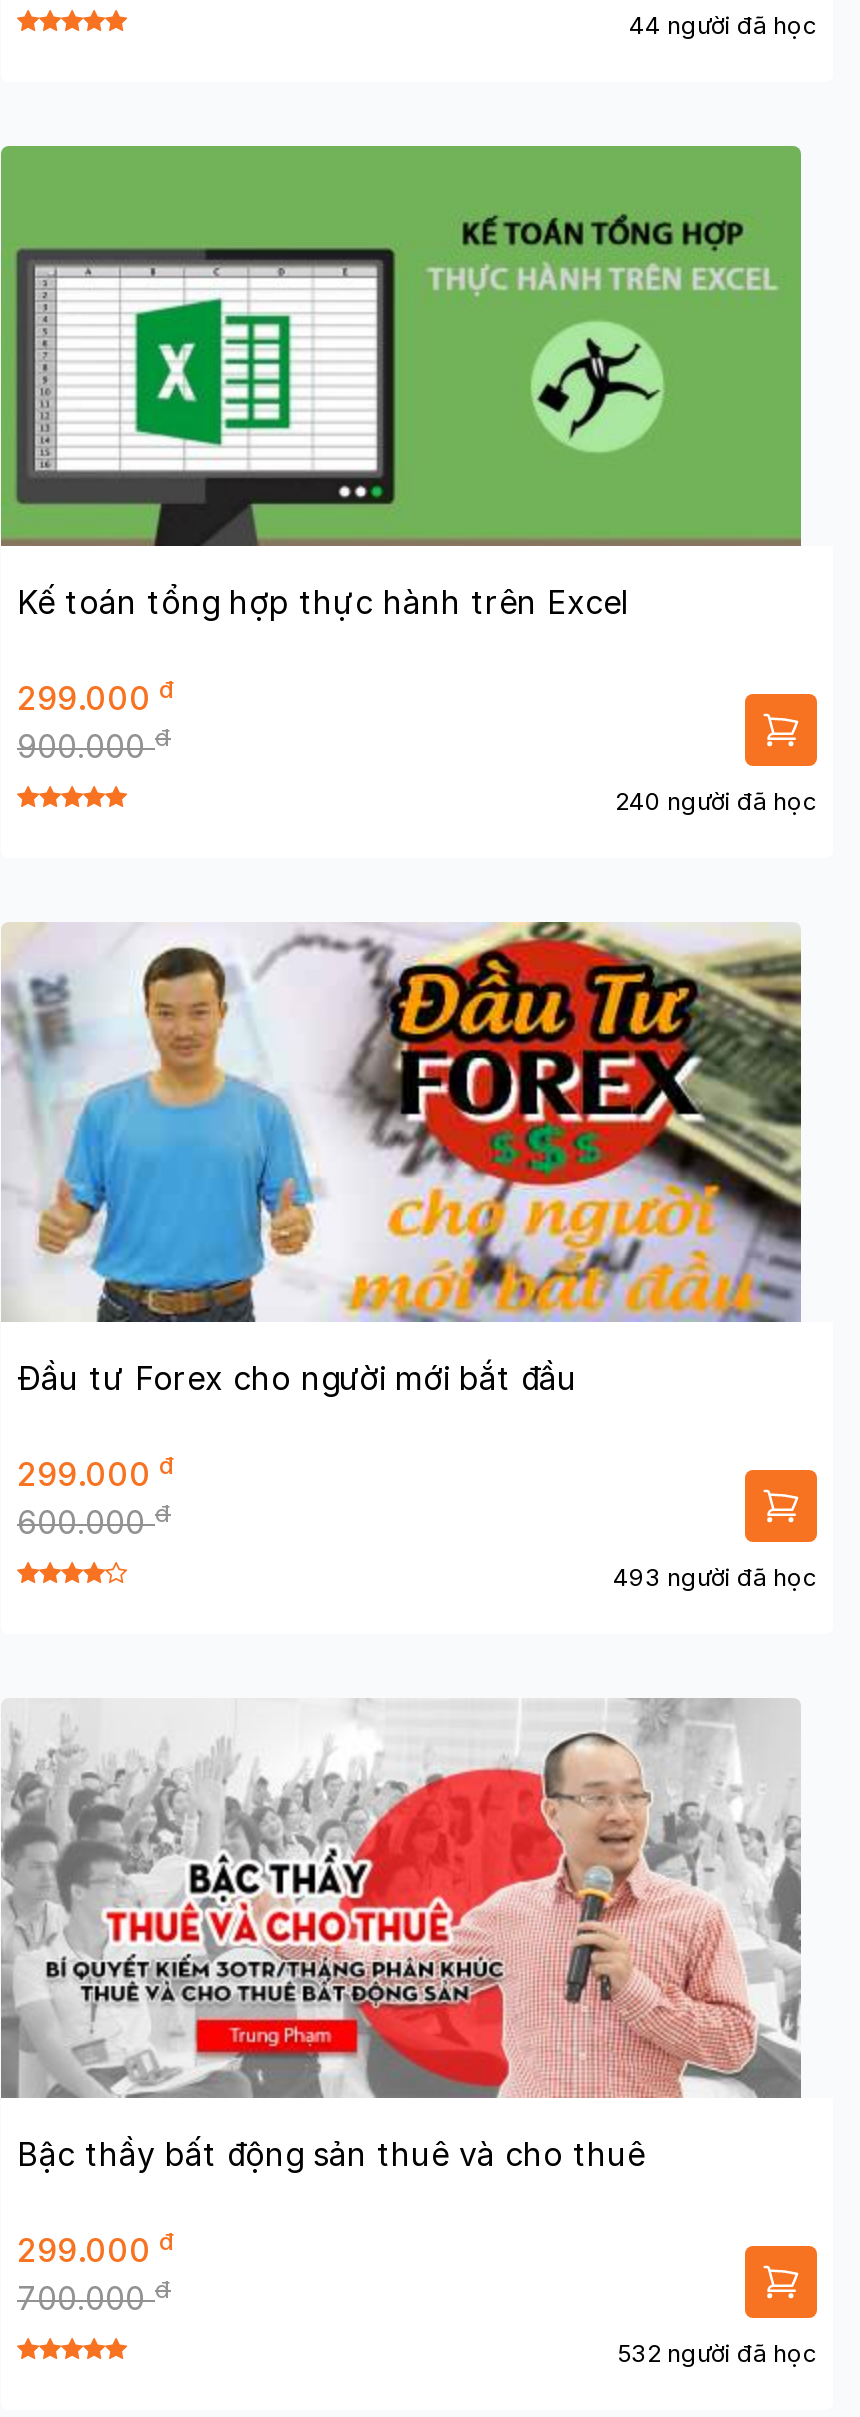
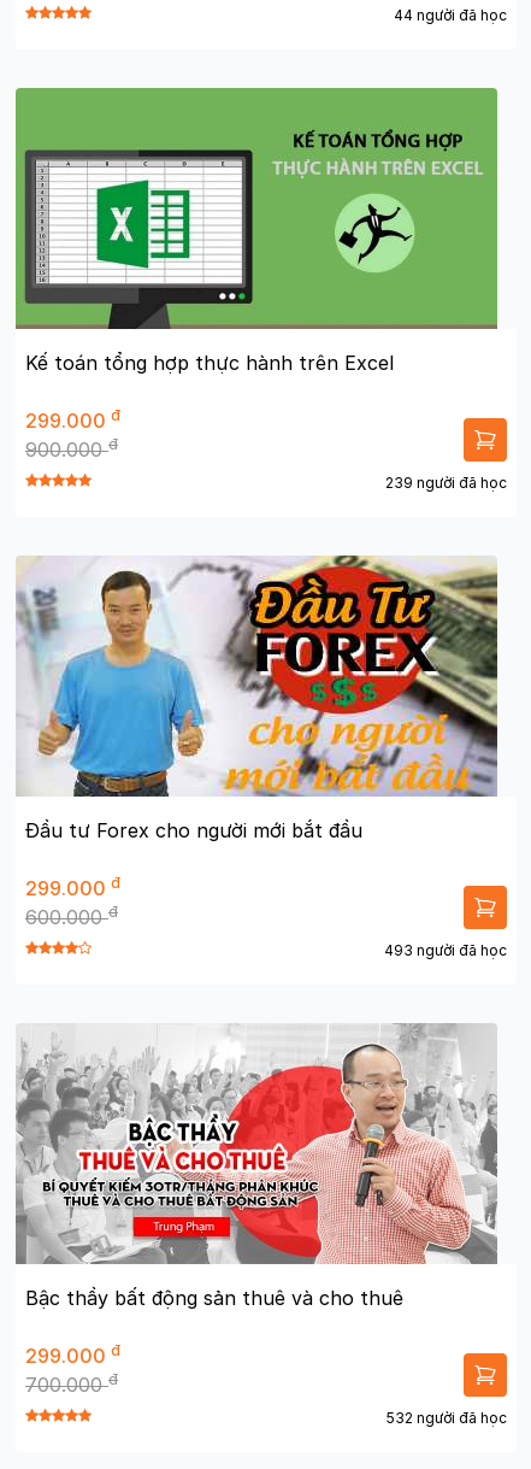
[615,786,817,816] 240 người đã học -> [385,474,507,492] 239 người đã học

